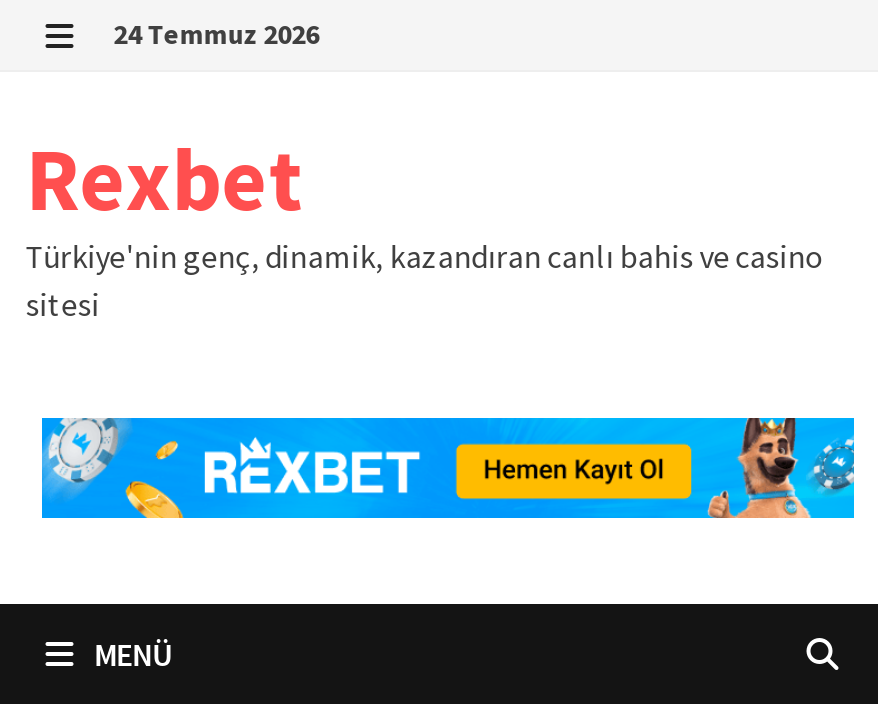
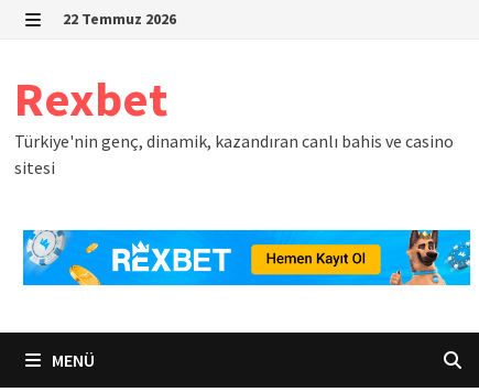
[114,16,320,52] 24 Temmuz 2026 -> [63,9,176,29] 22 Temmuz 2026

